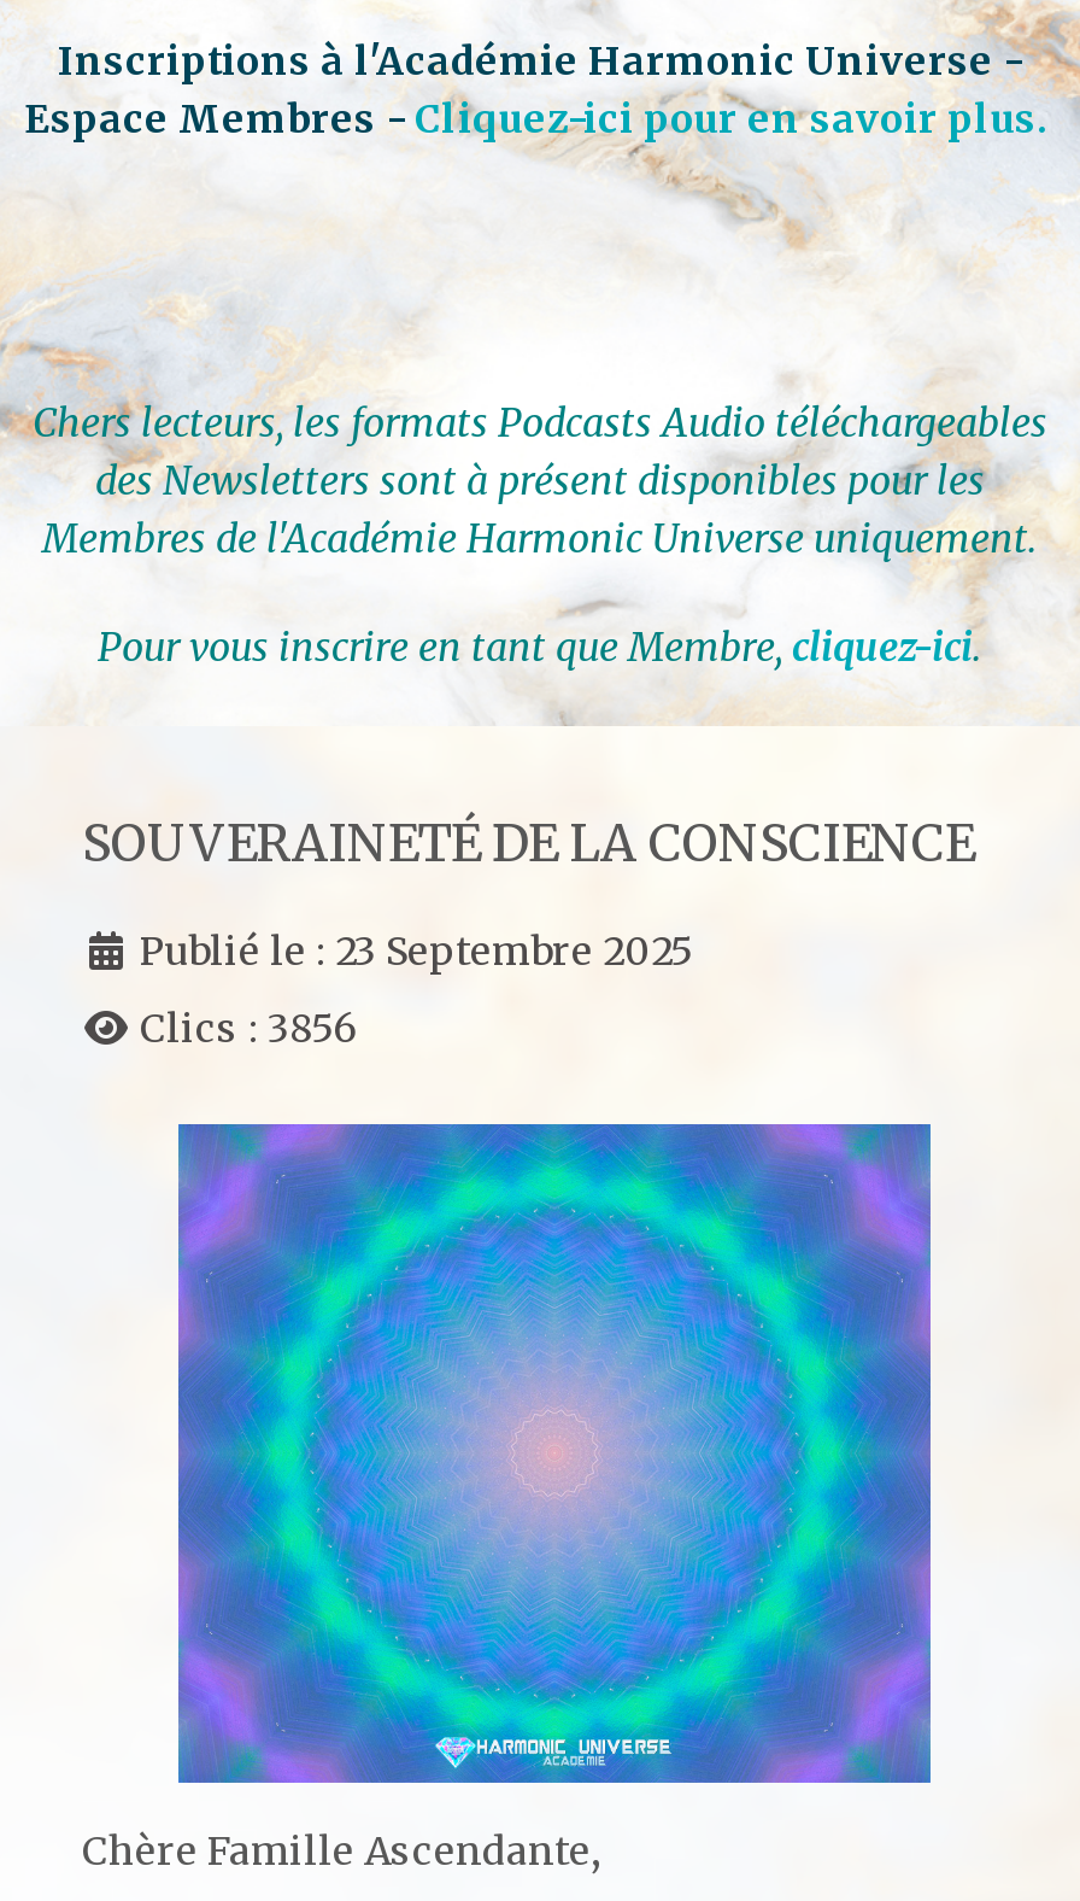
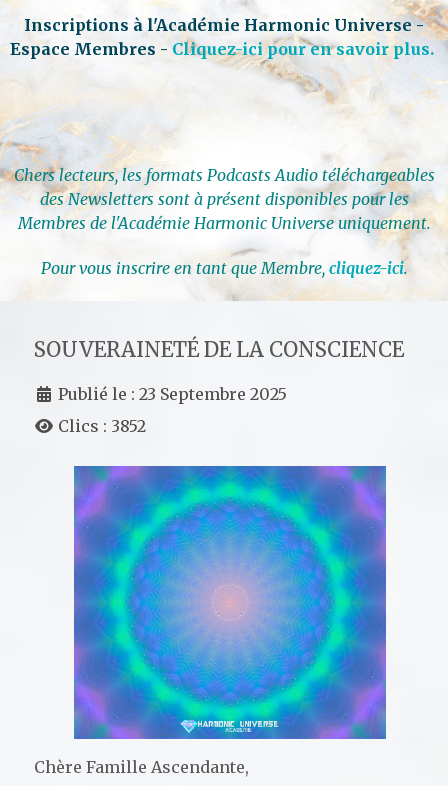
[140,1004,357,1052] Clics : 3856 -> [58,416,146,436] Clics : 3852

